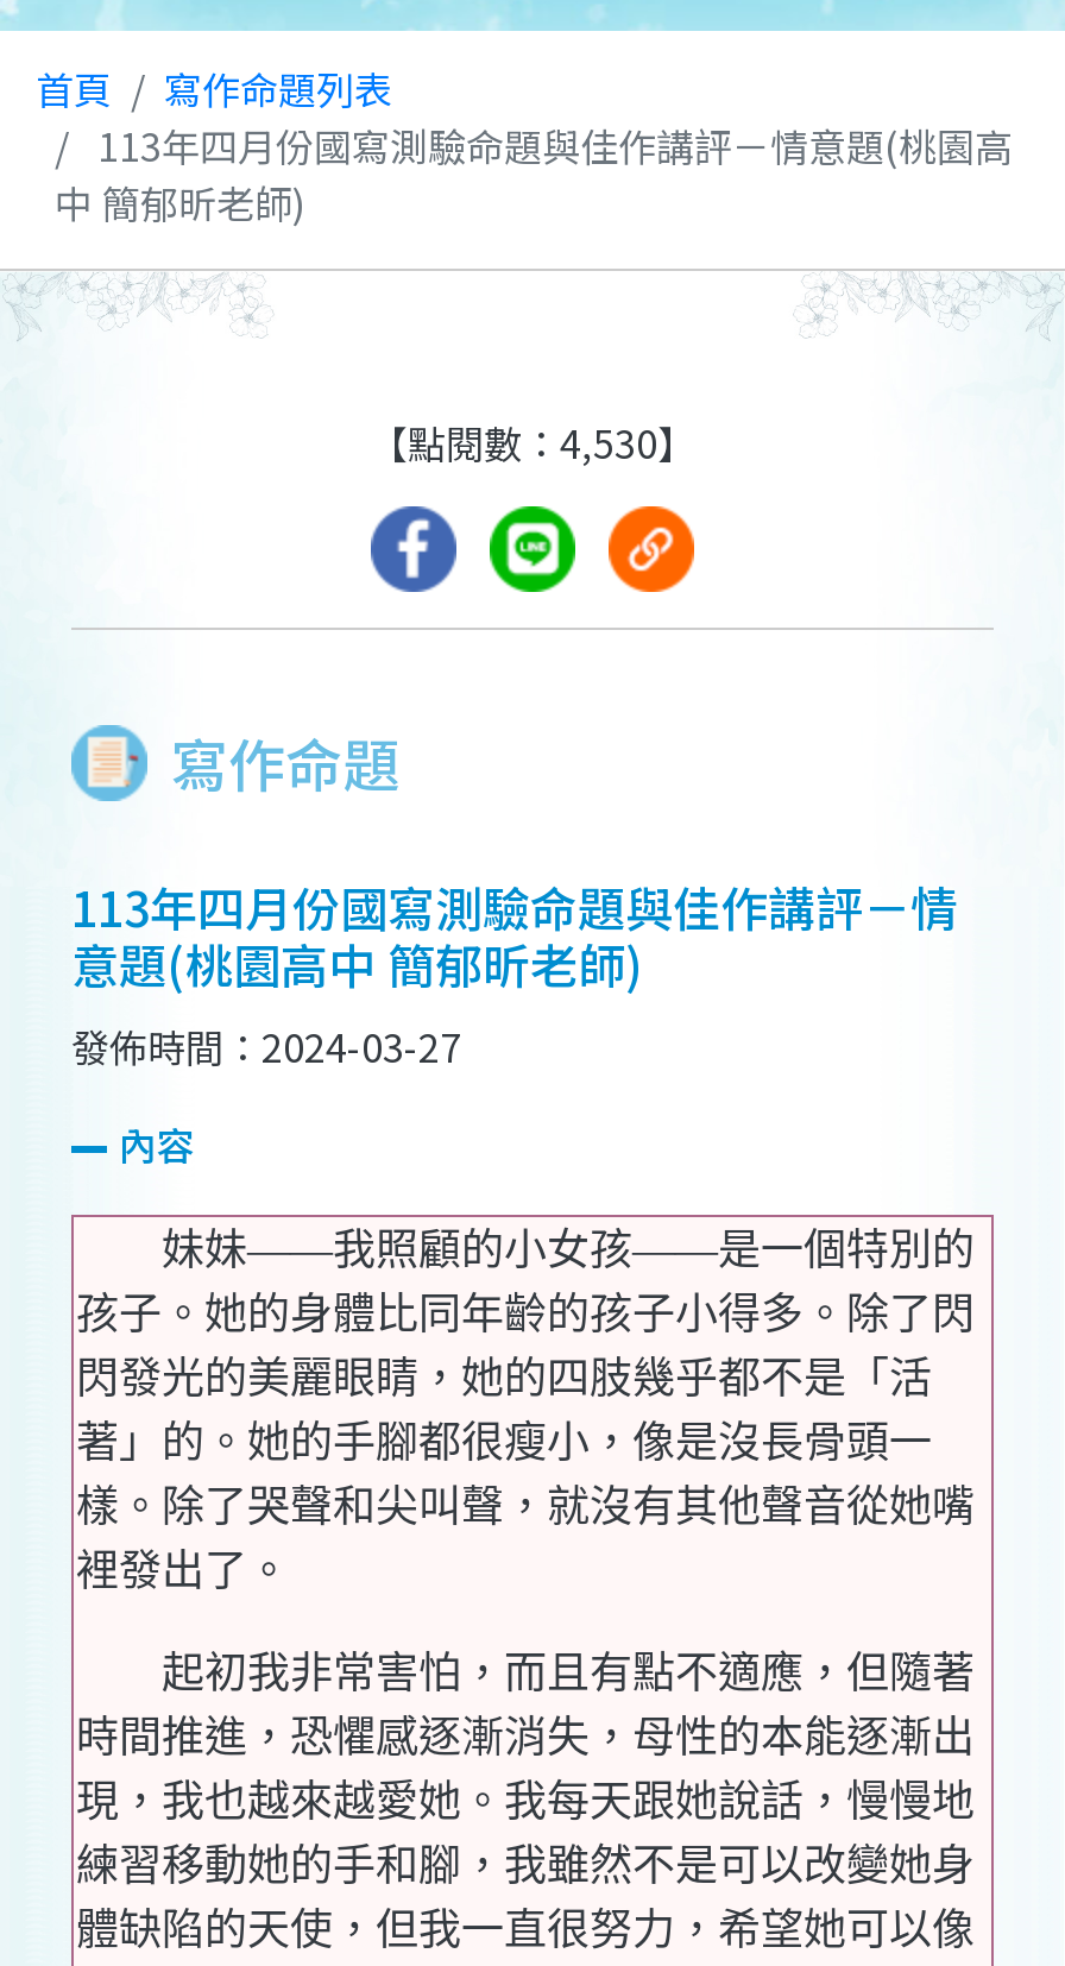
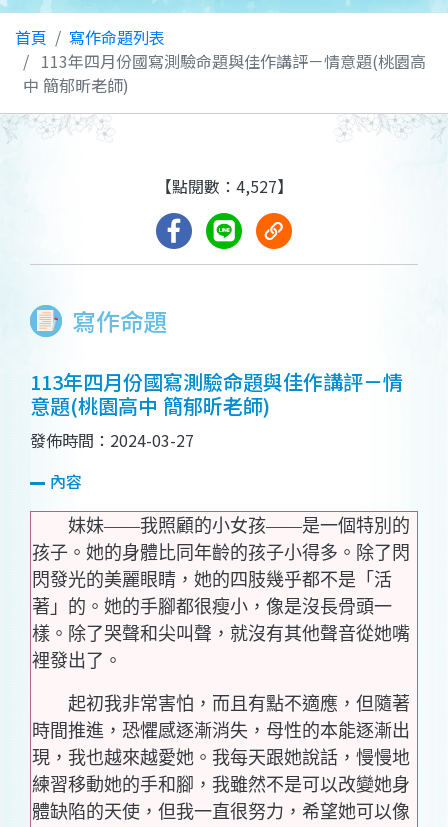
[370,414,695,471] 【點閱數：4,530】 -> [155,174,292,198] 【點閱數：4,527】

